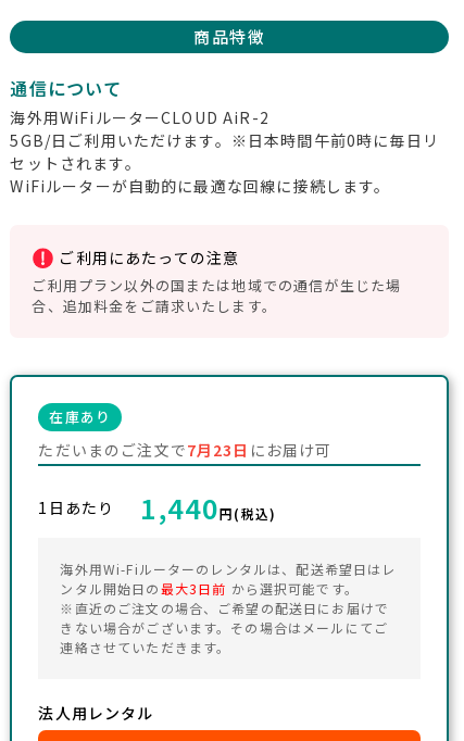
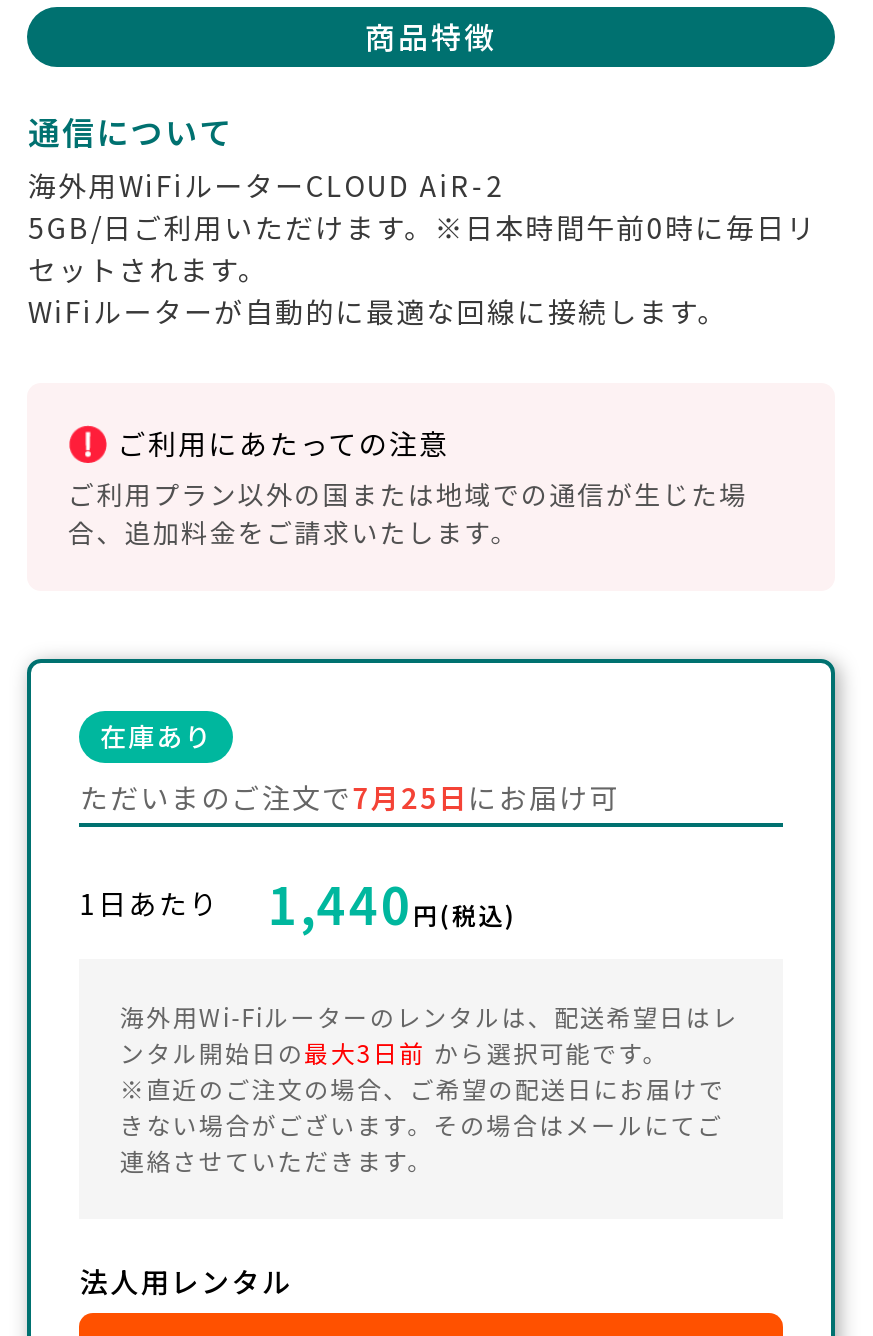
[38,439,332,461] ただいまのご注文で7月23日にお届け可 -> [80,777,620,817] ただいまのご注文で7月25日にお届け可

